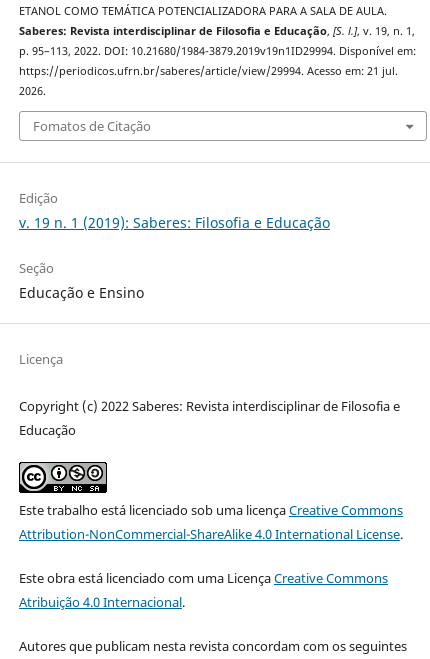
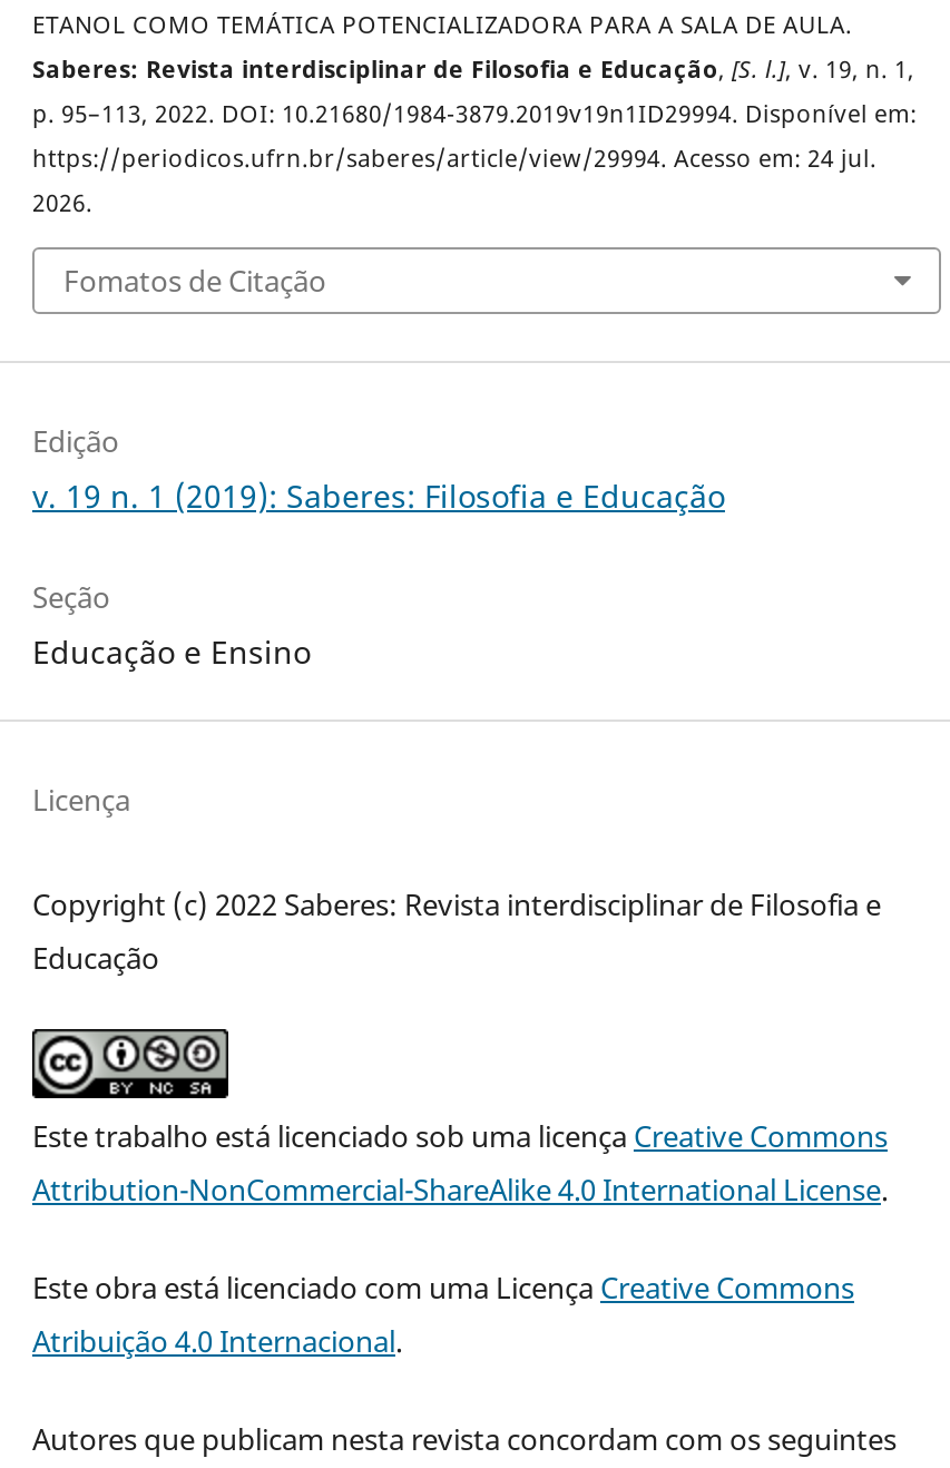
[19,64,398,78] https://periodicos.ufrn.br/saberes/article/view/29994. Acesso em: 21 jul. -> [32,143,876,174] https://periodicos.ufrn.br/saberes/article/view/29994. Acesso em: 24 jul.

